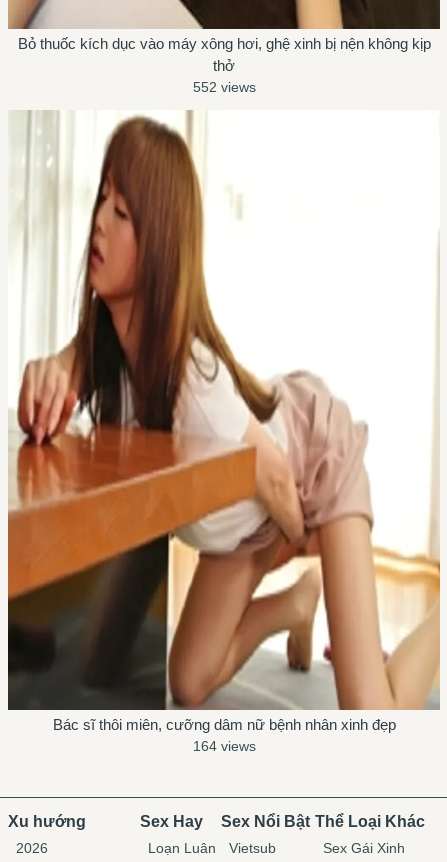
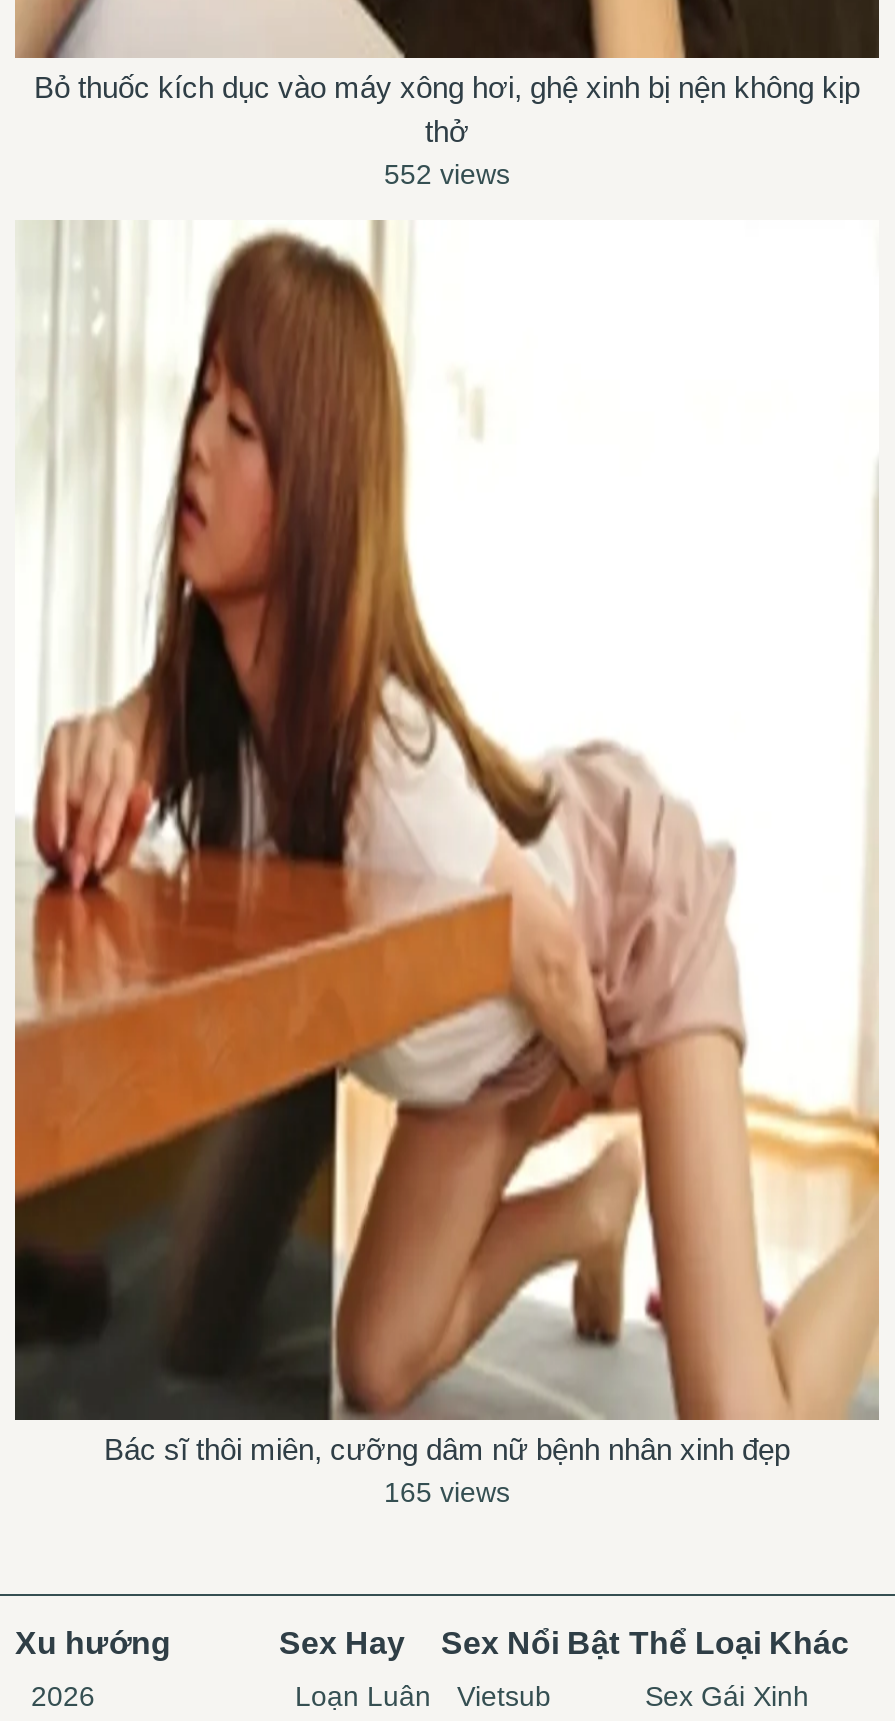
[192,738,255,754] 164 views -> [384,1476,510,1508] 165 views

